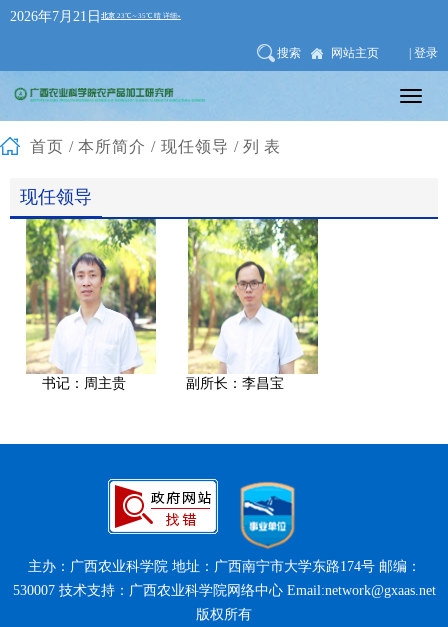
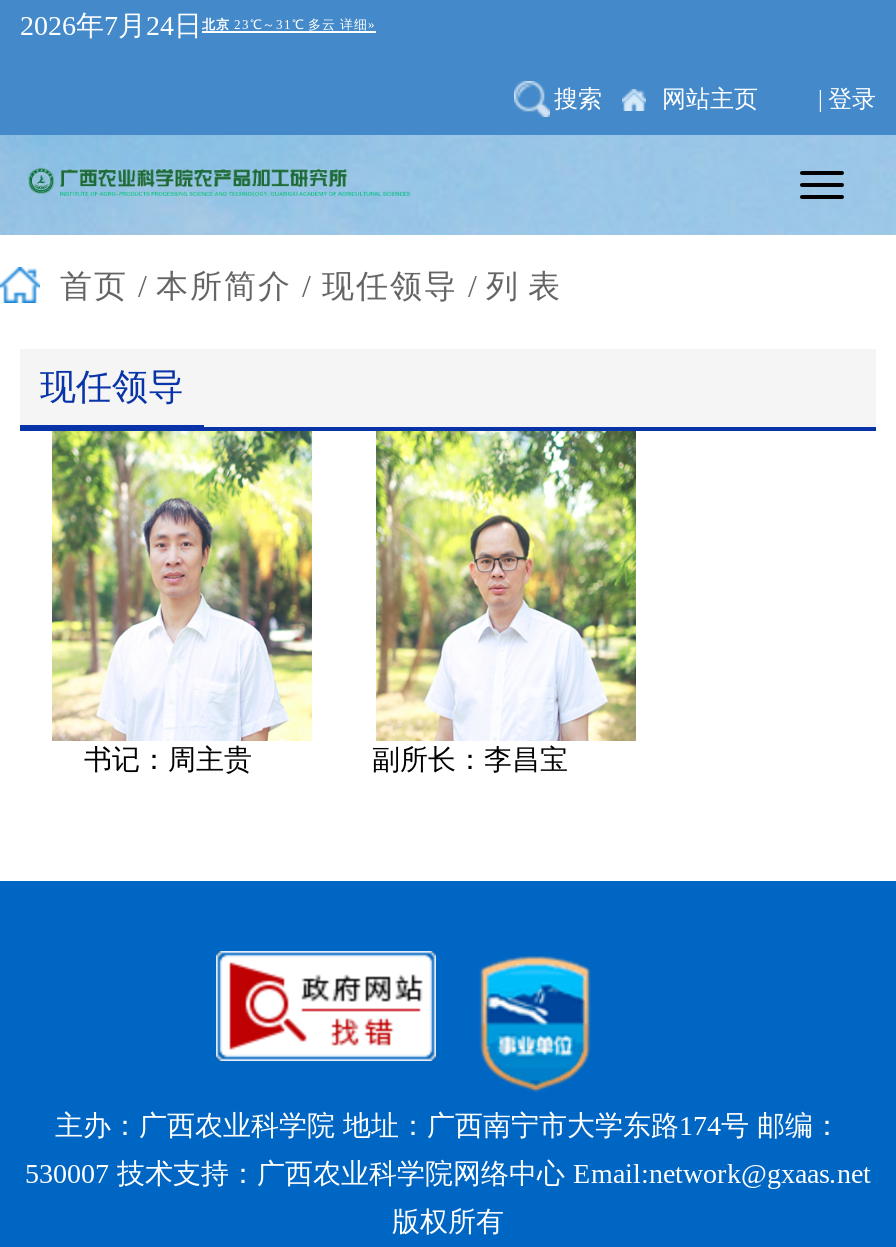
[10,9,101,24] 2026年7月21日 -> [20,11,202,41] 2026年7月24日

